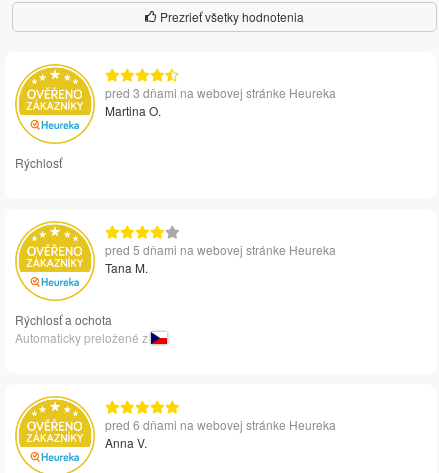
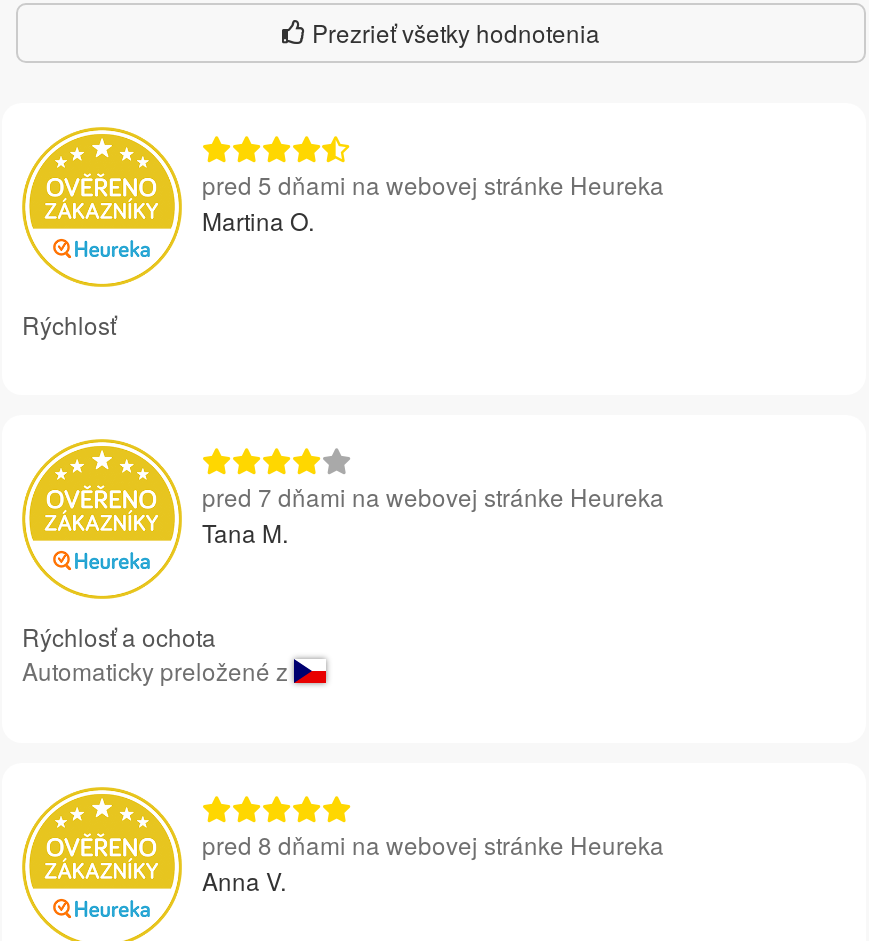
[105,84,336,101] pred 3 dňami na webovej stránke Heureka -> none
none -> [202,479,664,513] pred 7 dňami na webovej stránke Heureka
moved [105,241,336,258] -> [202,167,664,201]: pred 5 dňami na webovej stránke Heureka
[105,416,336,433] pred 6 dňami na webovej stránke Heureka -> [202,827,664,861] pred 8 dňami na webovej stránke Heureka

